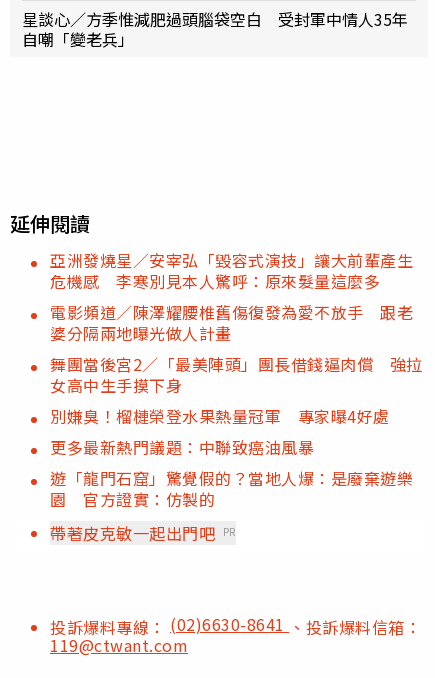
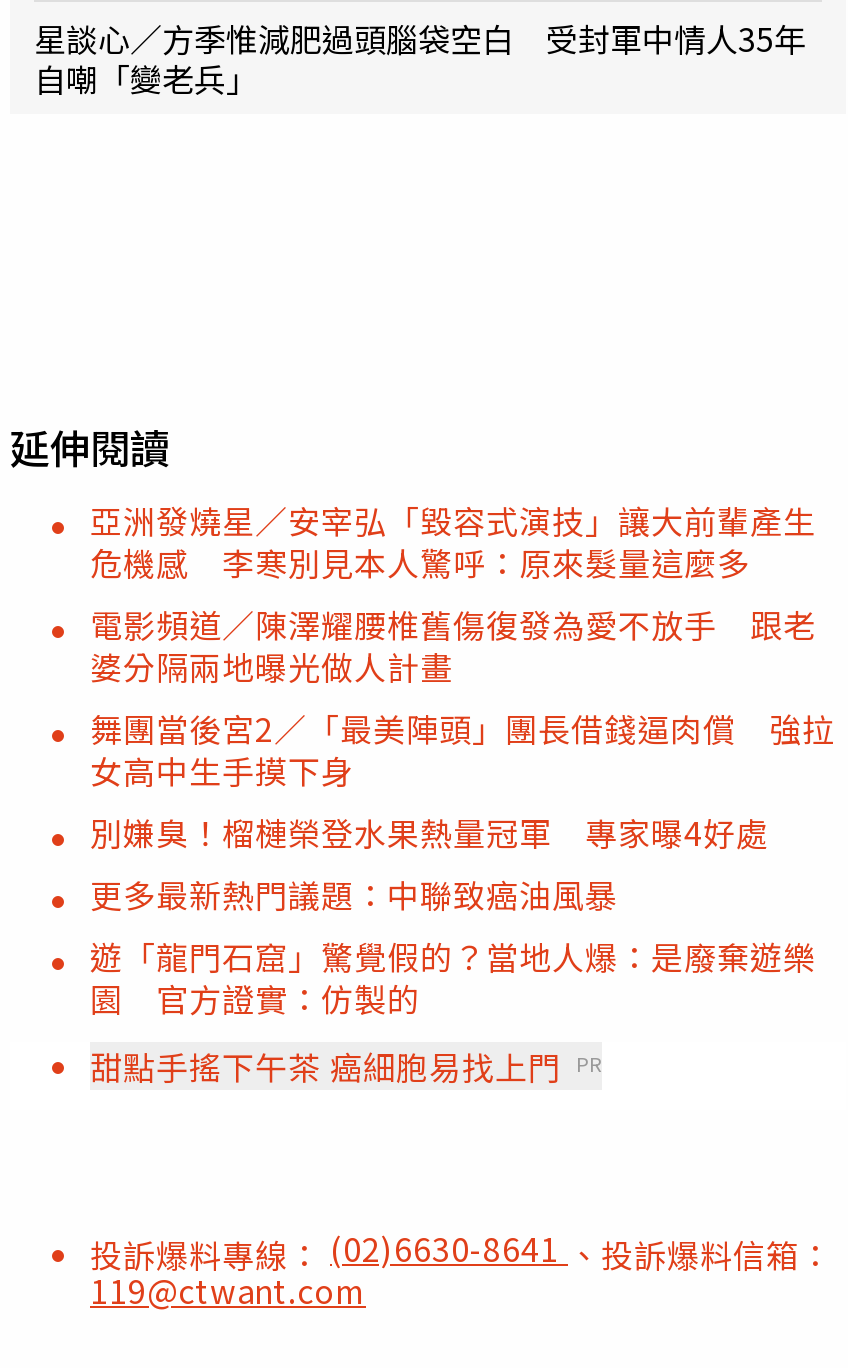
[50,521,235,545] 帶著皮克敏一起出門吧 PR -> [90,1042,602,1090] 甜點手搖下午茶 癌細胞易找上門 PR

